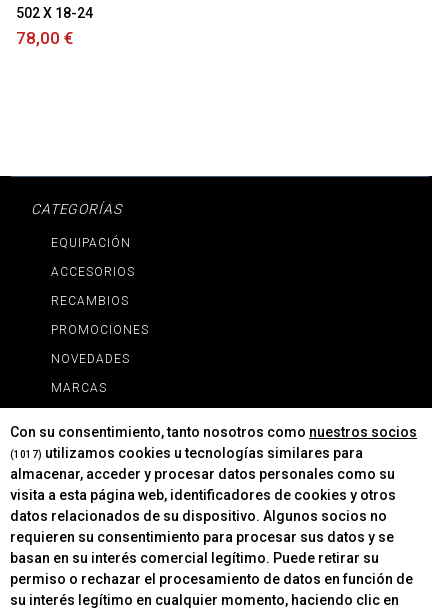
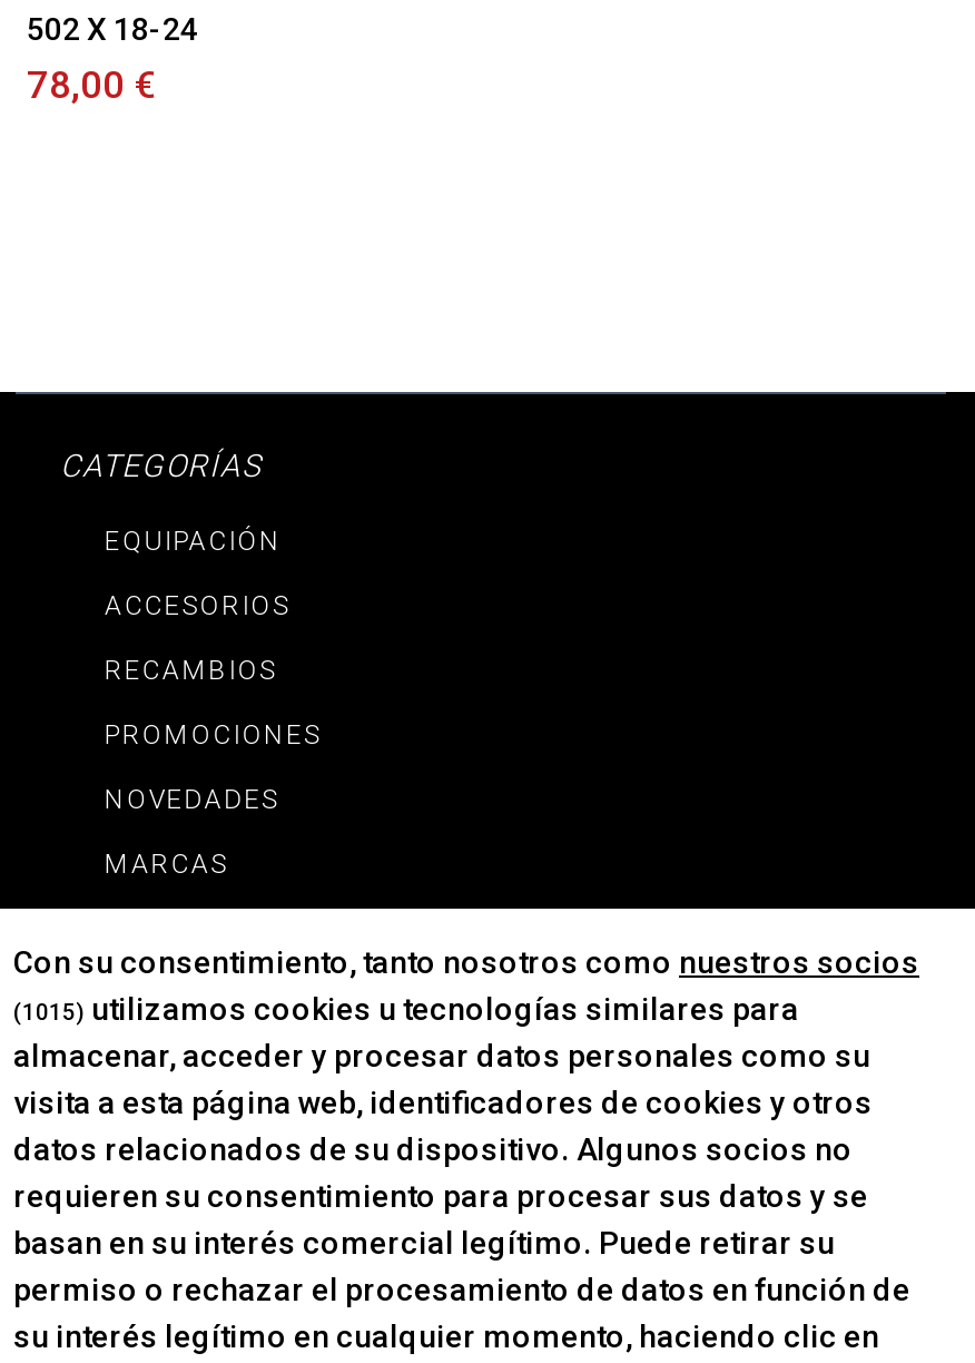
[10,445,363,461] (1017) utilizamos cookies u tecnologías similares para -> [13,991,799,1027] (1015) utilizamos cookies u tecnologías similares para

